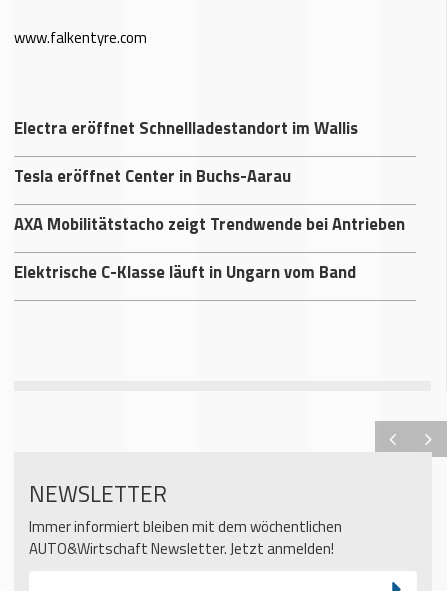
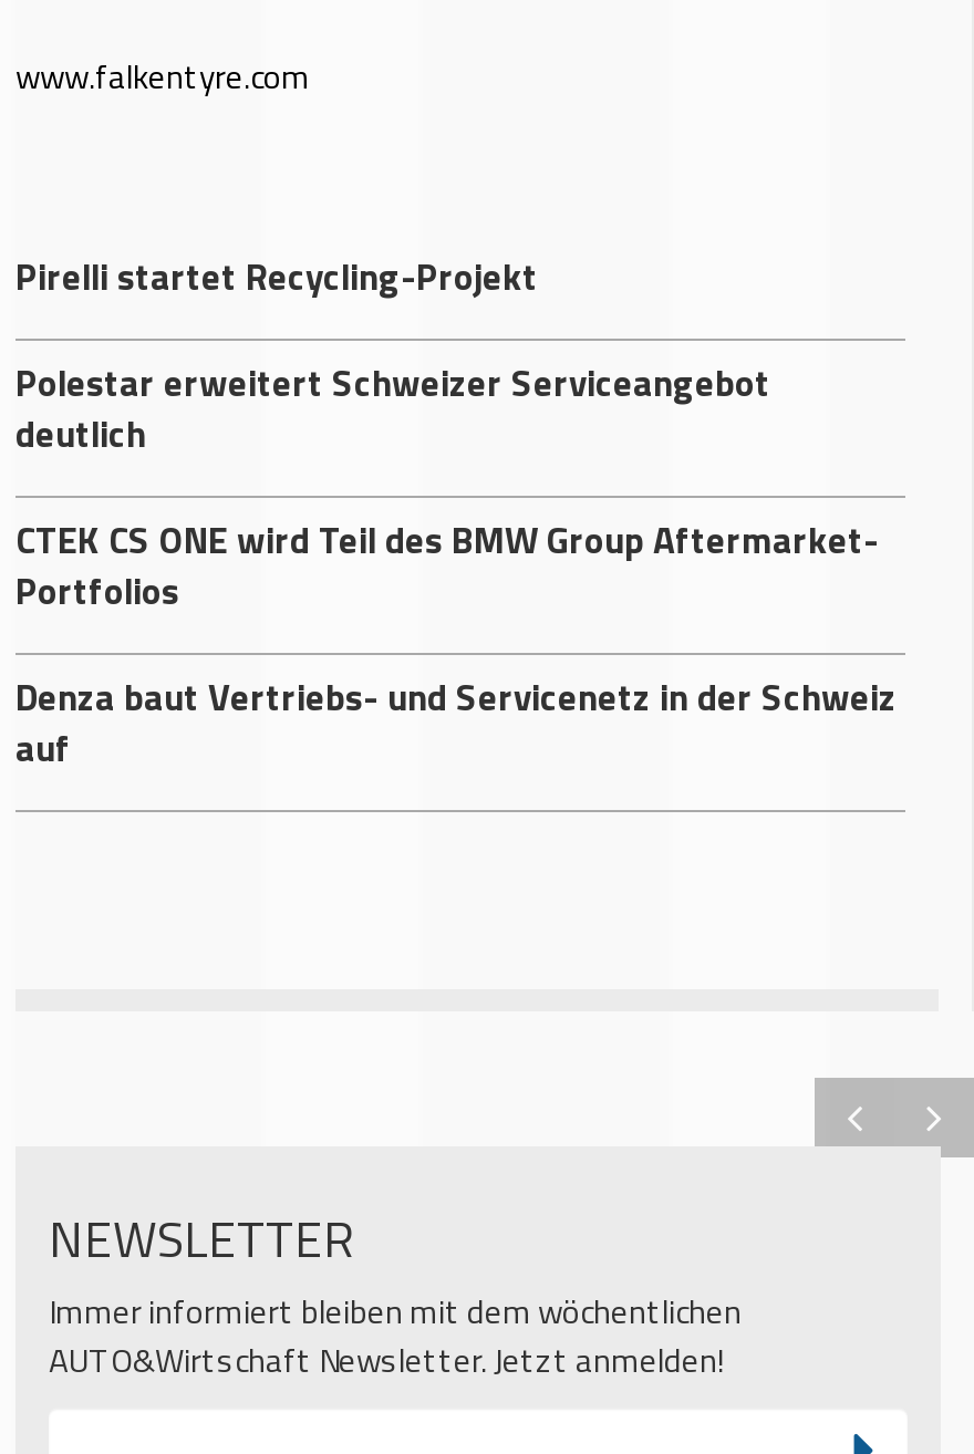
[14,115,358,140] Electra eröffnet Schnellladestandort im Wallis -> [15,247,538,303] Pirelli startet Recycling-Projekt
[14,163,291,188] Tesla eröffnet Center in Buchs-Aarau -> [15,354,770,460] Polestar erweitert Schweizer Serviceangebot | deutlich
[14,211,405,236] AXA Mobilitätstacho zeigt Trendwende bei Antrieben -> [15,511,879,617] CTEK CS ONE wird Teil des BMW Group Aftermarket- | Portfolios
[14,259,356,284] Elektrische C-Klasse läuft in Ungarn vom Band -> [15,668,897,774] Denza baut Vertriebs- und Servicenetz in der Schweiz | auf

